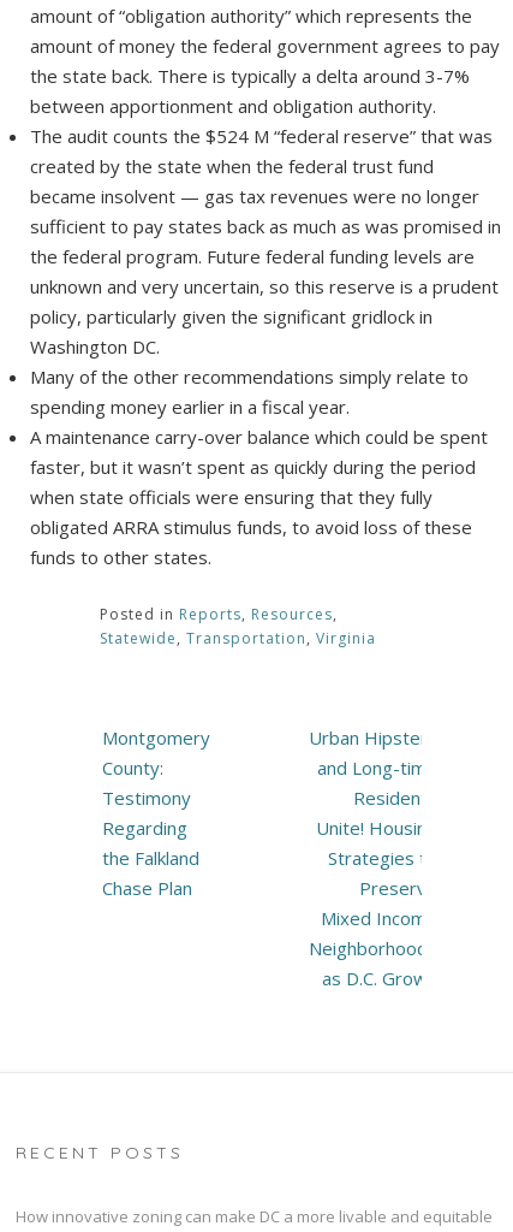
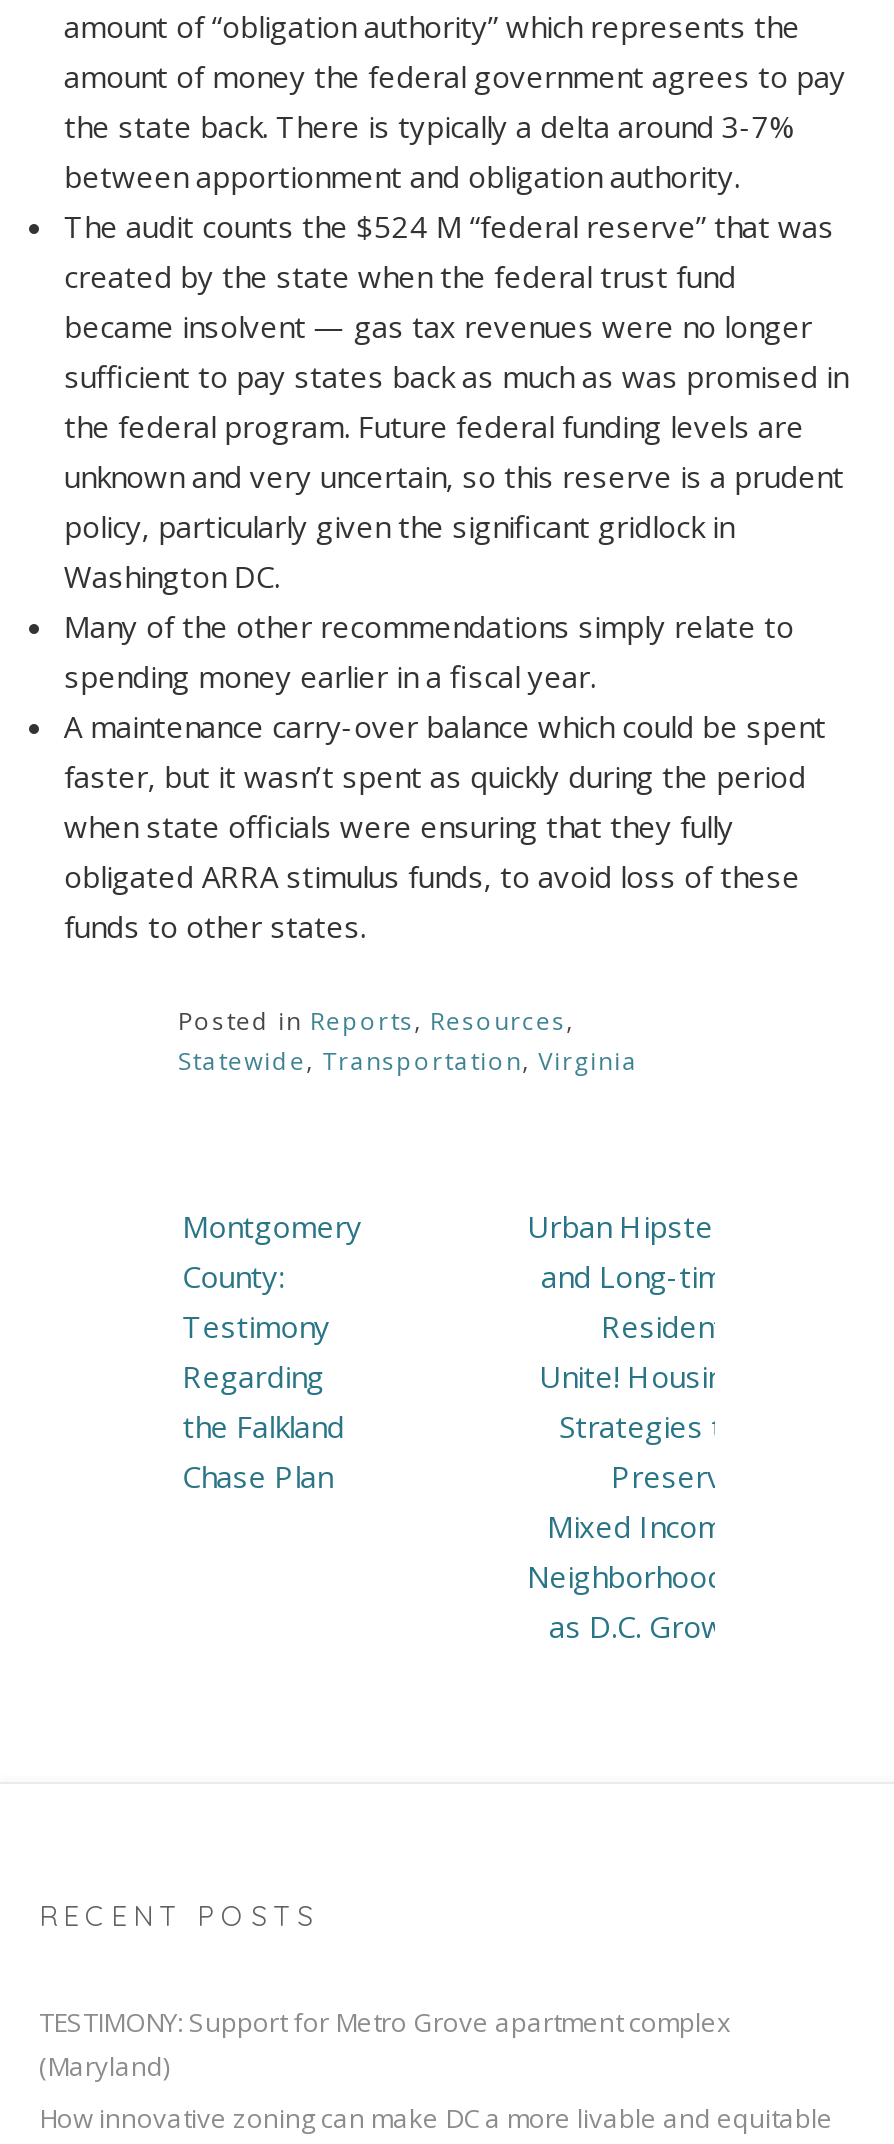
none -> [39,2005,731,2085] TESTIMONY: Support for Metro Grove apartment complex | (Maryland)

